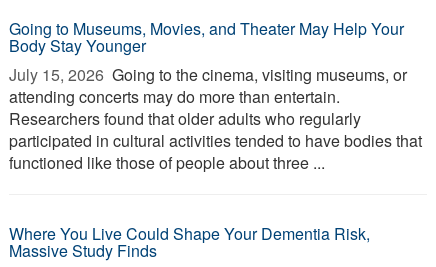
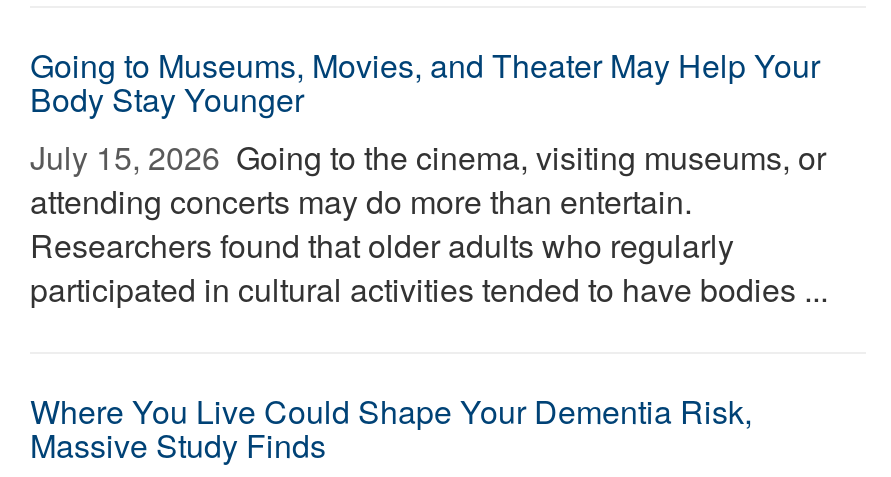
[9,129,422,174] participated in cultural activities tended to have bodies that | functioned like those of people about three ... -> [30,266,828,312] participated in cultural activities tended to have bodies ...

